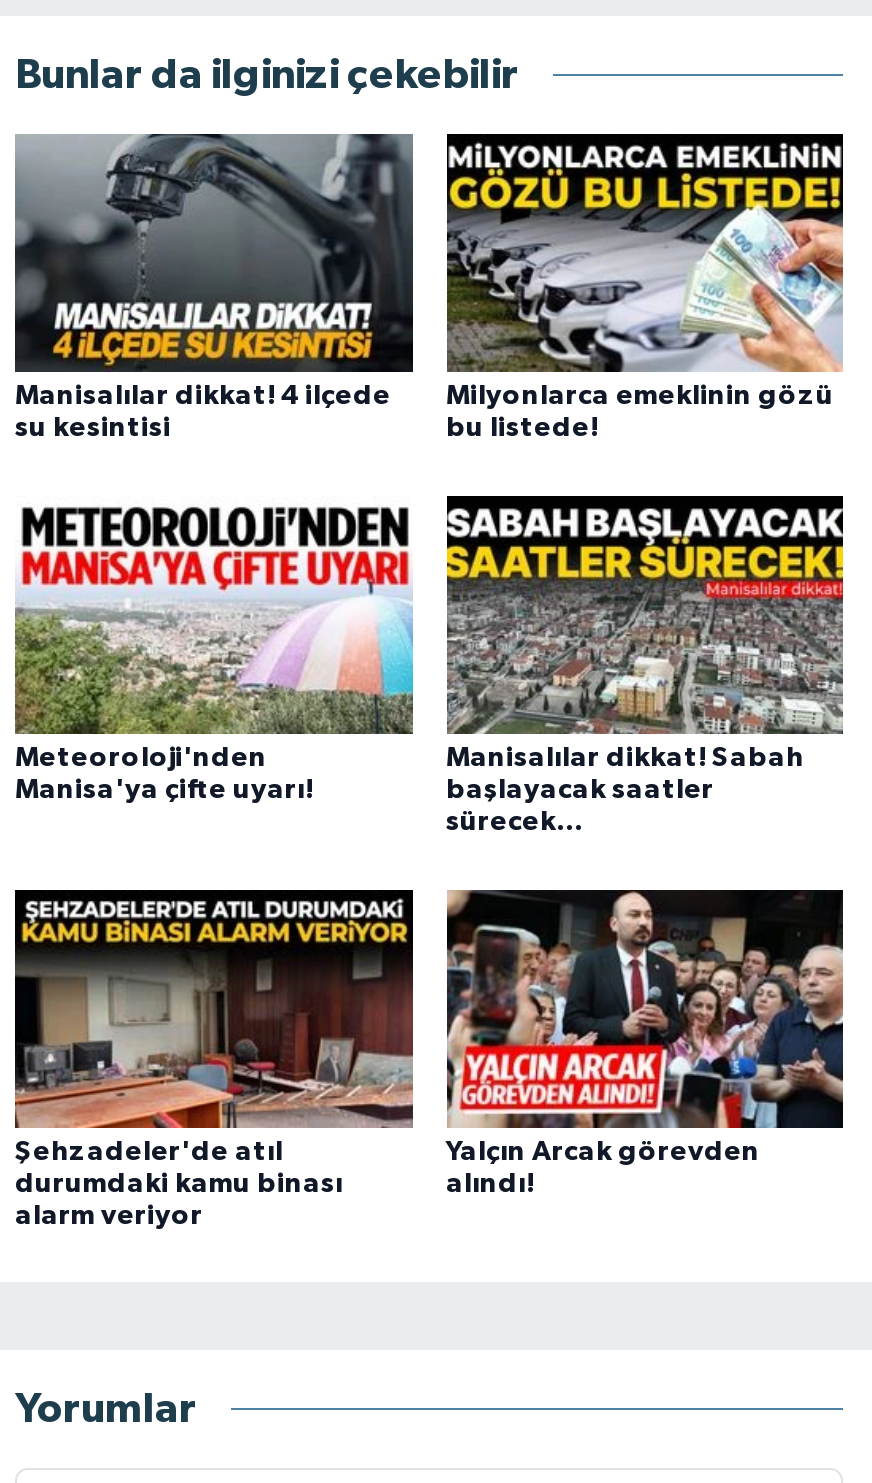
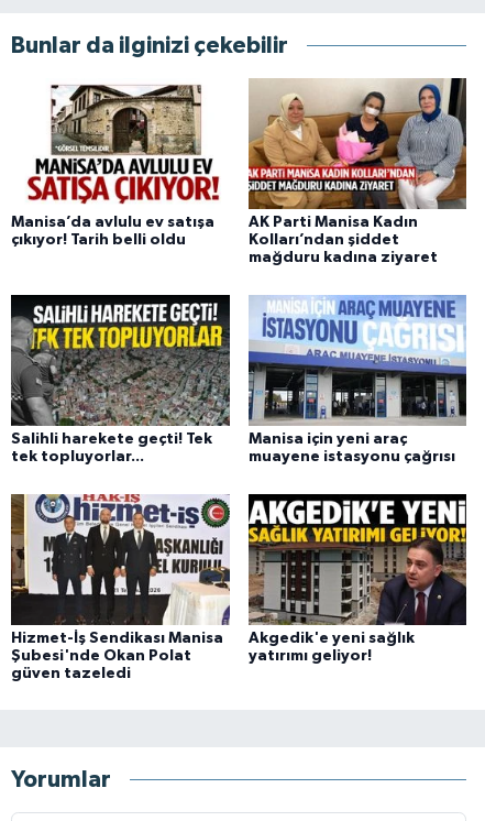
[13,132,415,442] [image] | Manisalılar dikkat! 4 ilçede | su kesintisi -> [11,78,230,248] [image] | Manisa’da avlulu ev satışa | çıkıyor! Tarih belli oldu
[445,132,843,442] [image] | Milyonlarca emeklinin gözü | bu listede! -> [247,78,467,265] [image] | AK Parti Manisa Kadın | Kolları’ndan şiddet | mağduru kadına ziyaret
[15,504,415,804] [image] | Meteoroloji'nden | Manisa'ya çifte uyarı! -> [10,283,231,465] [image] | Salihli harekete geçti! Tek | tek topluyorlar...
[445,494,845,836] [image] | Manisalılar dikkat! Sabah | başlayacak saatler | sürecek… -> [248,277,467,465] [image] | Manisa için yeni araç | muayene istasyonu çağrısı
[13,888,415,1230] [image] | Şehzadeler'de atıl | durumdaki kamu binası | alarm veriyor -> [10,493,231,681] [image] | Hizmet-İş Sendikası Manisa | Şubesi'nde Okan Polat | güven tazeledi
[445,888,845,1198] [image] | Yalçın Arcak görevden | alındı! -> [247,493,467,664] [image] | Akgedik'e yeni sağlık | yatırımı geliyor!

